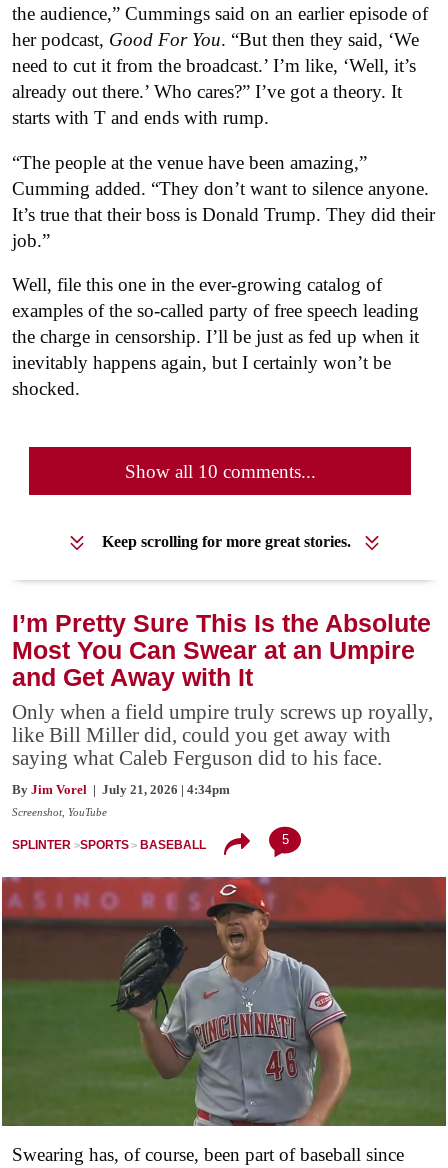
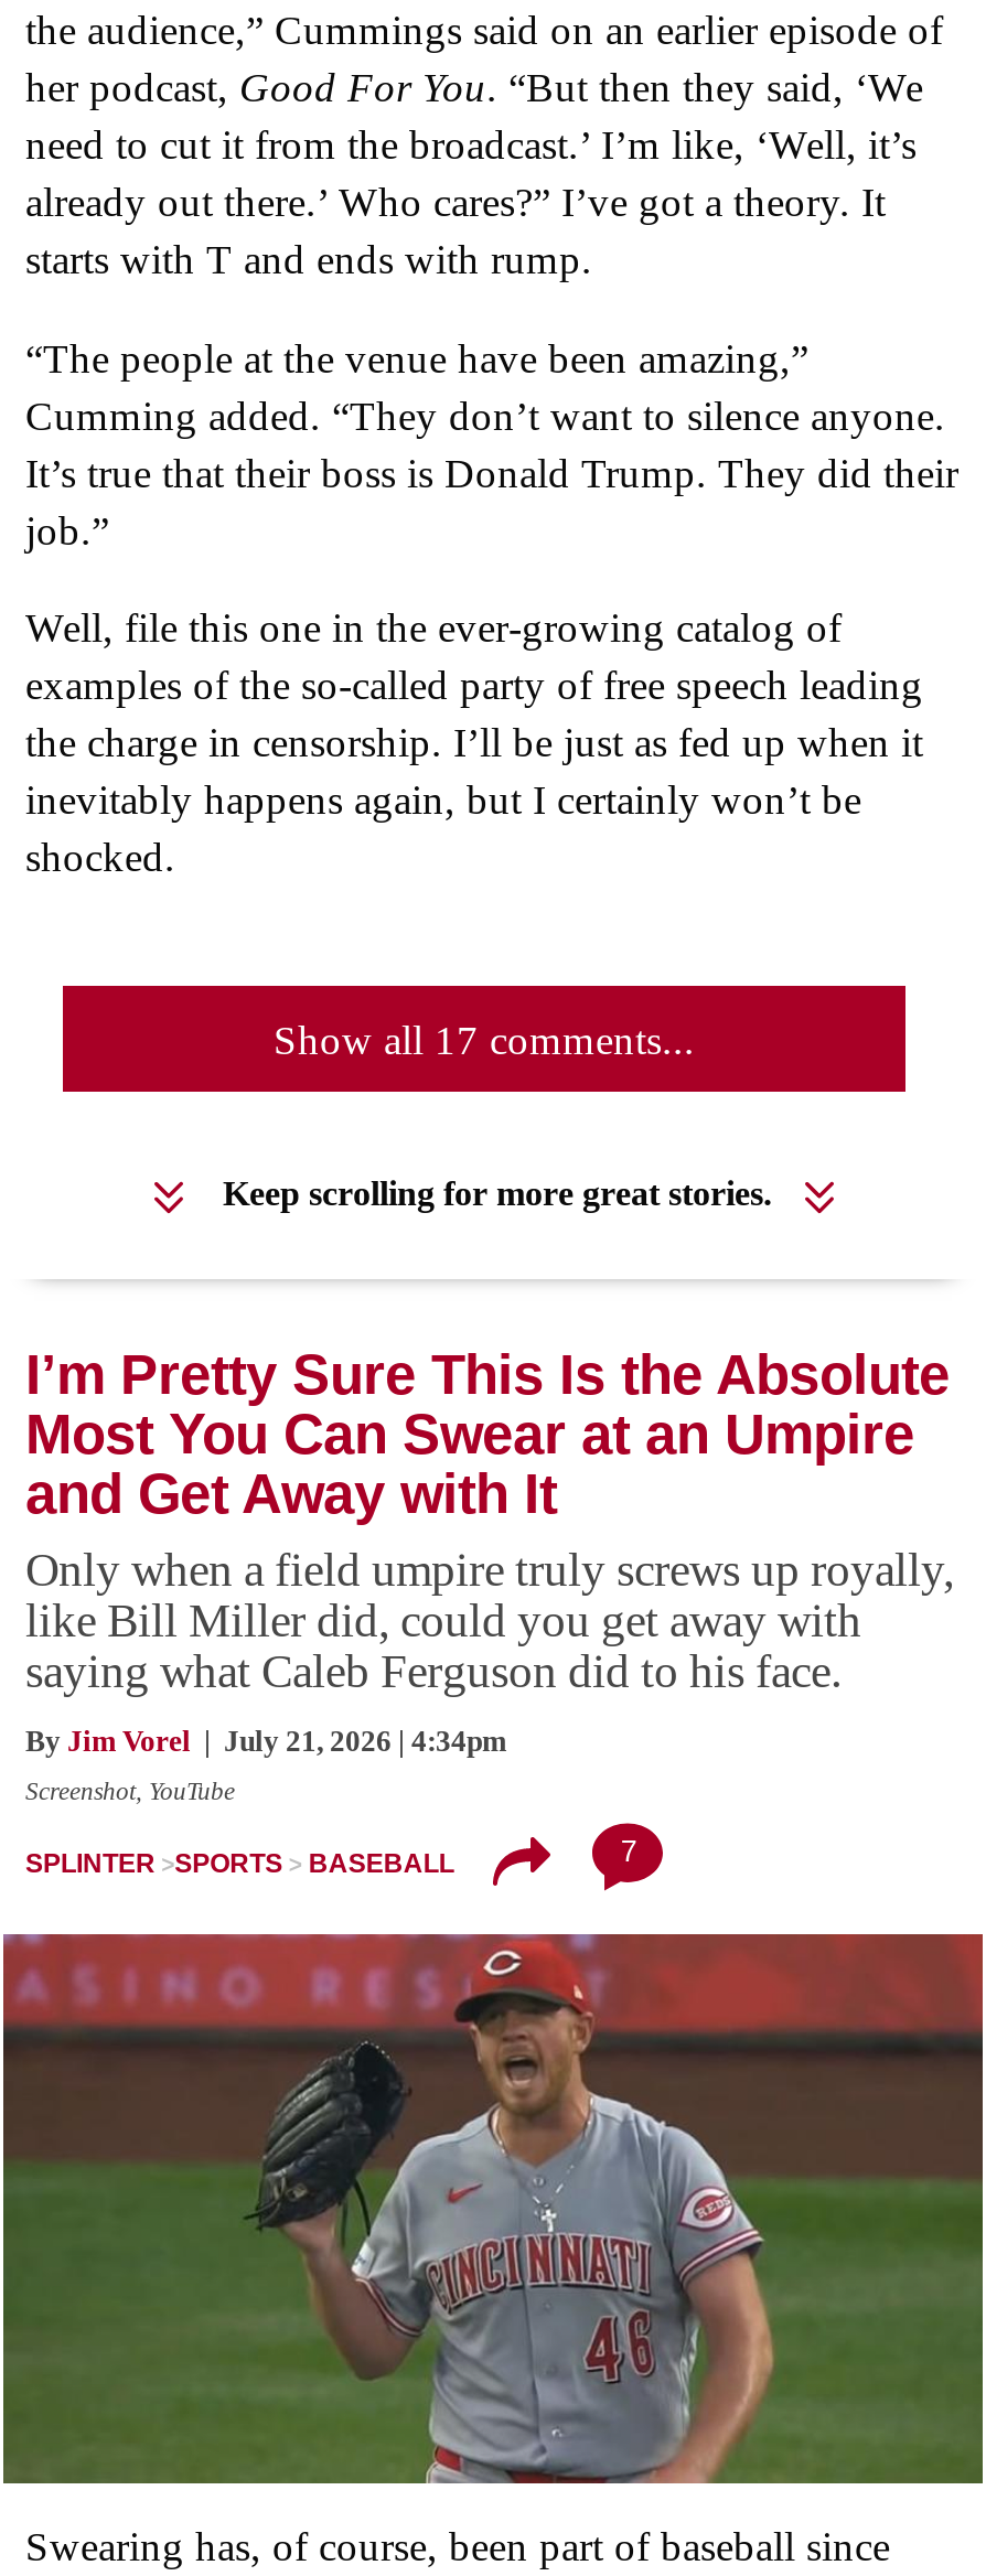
[124,461,315,482] Show all 10 comments... -> [274,1017,695,1063] Show all 17 comments...
[282,832,289,847] 5 -> [620,1836,636,1869] 7

